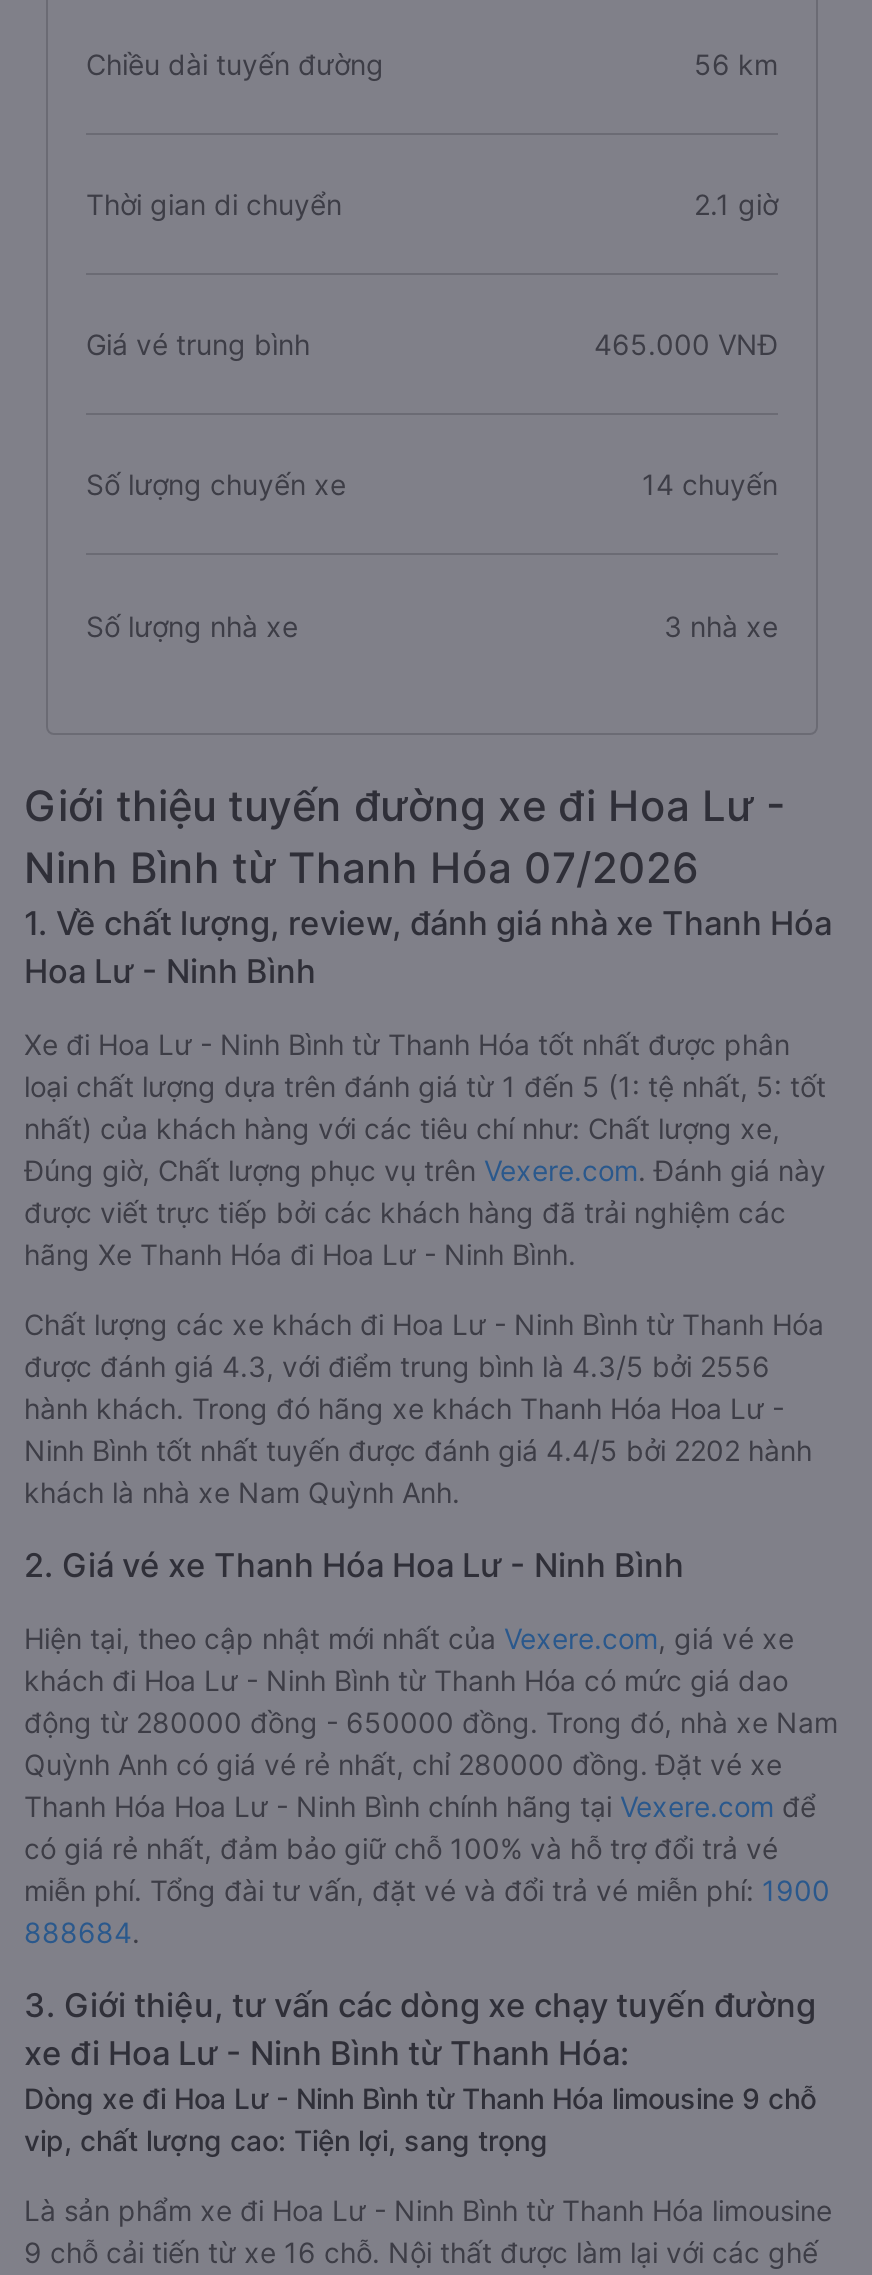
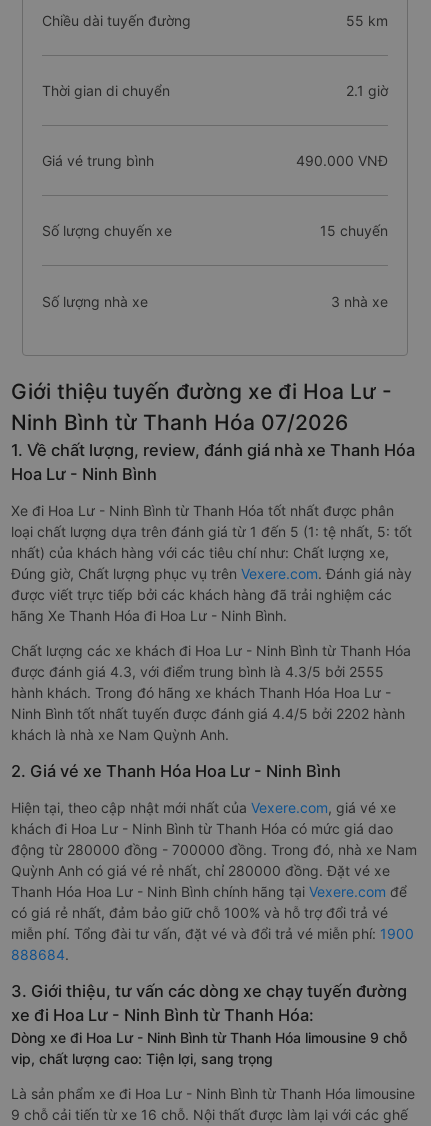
[694,47,778,81] 56 km -> [346,12,388,29] 55 km
[594,327,778,361] 465.000 VNĐ -> [296,152,388,169] 490.000 VNĐ
[642,467,778,501] 14 chuyến -> [320,222,388,239] 15 chuyến
[24,1349,770,1383] được đánh giá 4.3, với điểm trung bình là 4.3/5 bởi 2556 -> [11,663,384,680] được đánh giá 4.3, với điểm trung bình là 4.3/5 bởi 2555
[24,1705,838,1739] động từ 280000 đồng - 650000 đồng. Trong đó, nhà xe Nam -> [11,841,417,858] động từ 280000 đồng - 700000 đồng. Trong đó, nhà xe Nam

